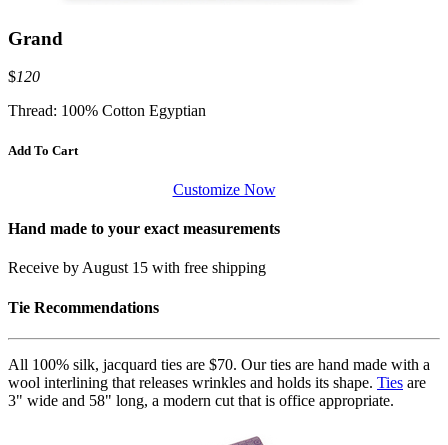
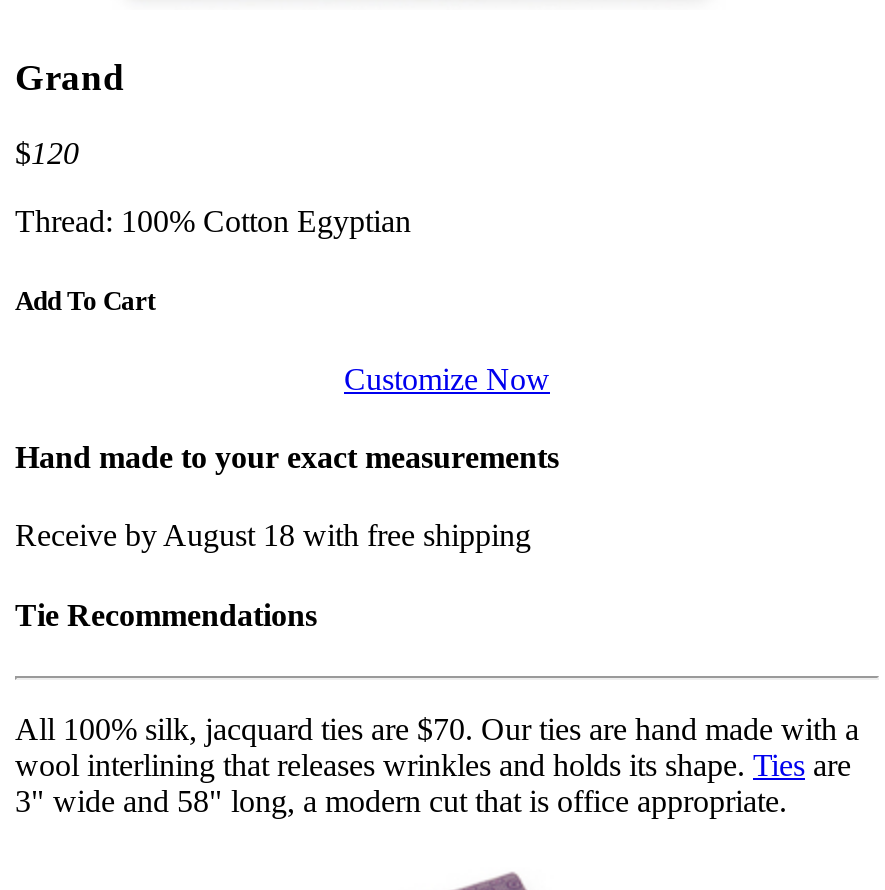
[8,259,266,276] Receive by August 15 with free shipping -> [15,519,531,553] Receive by August 18 with free shipping

